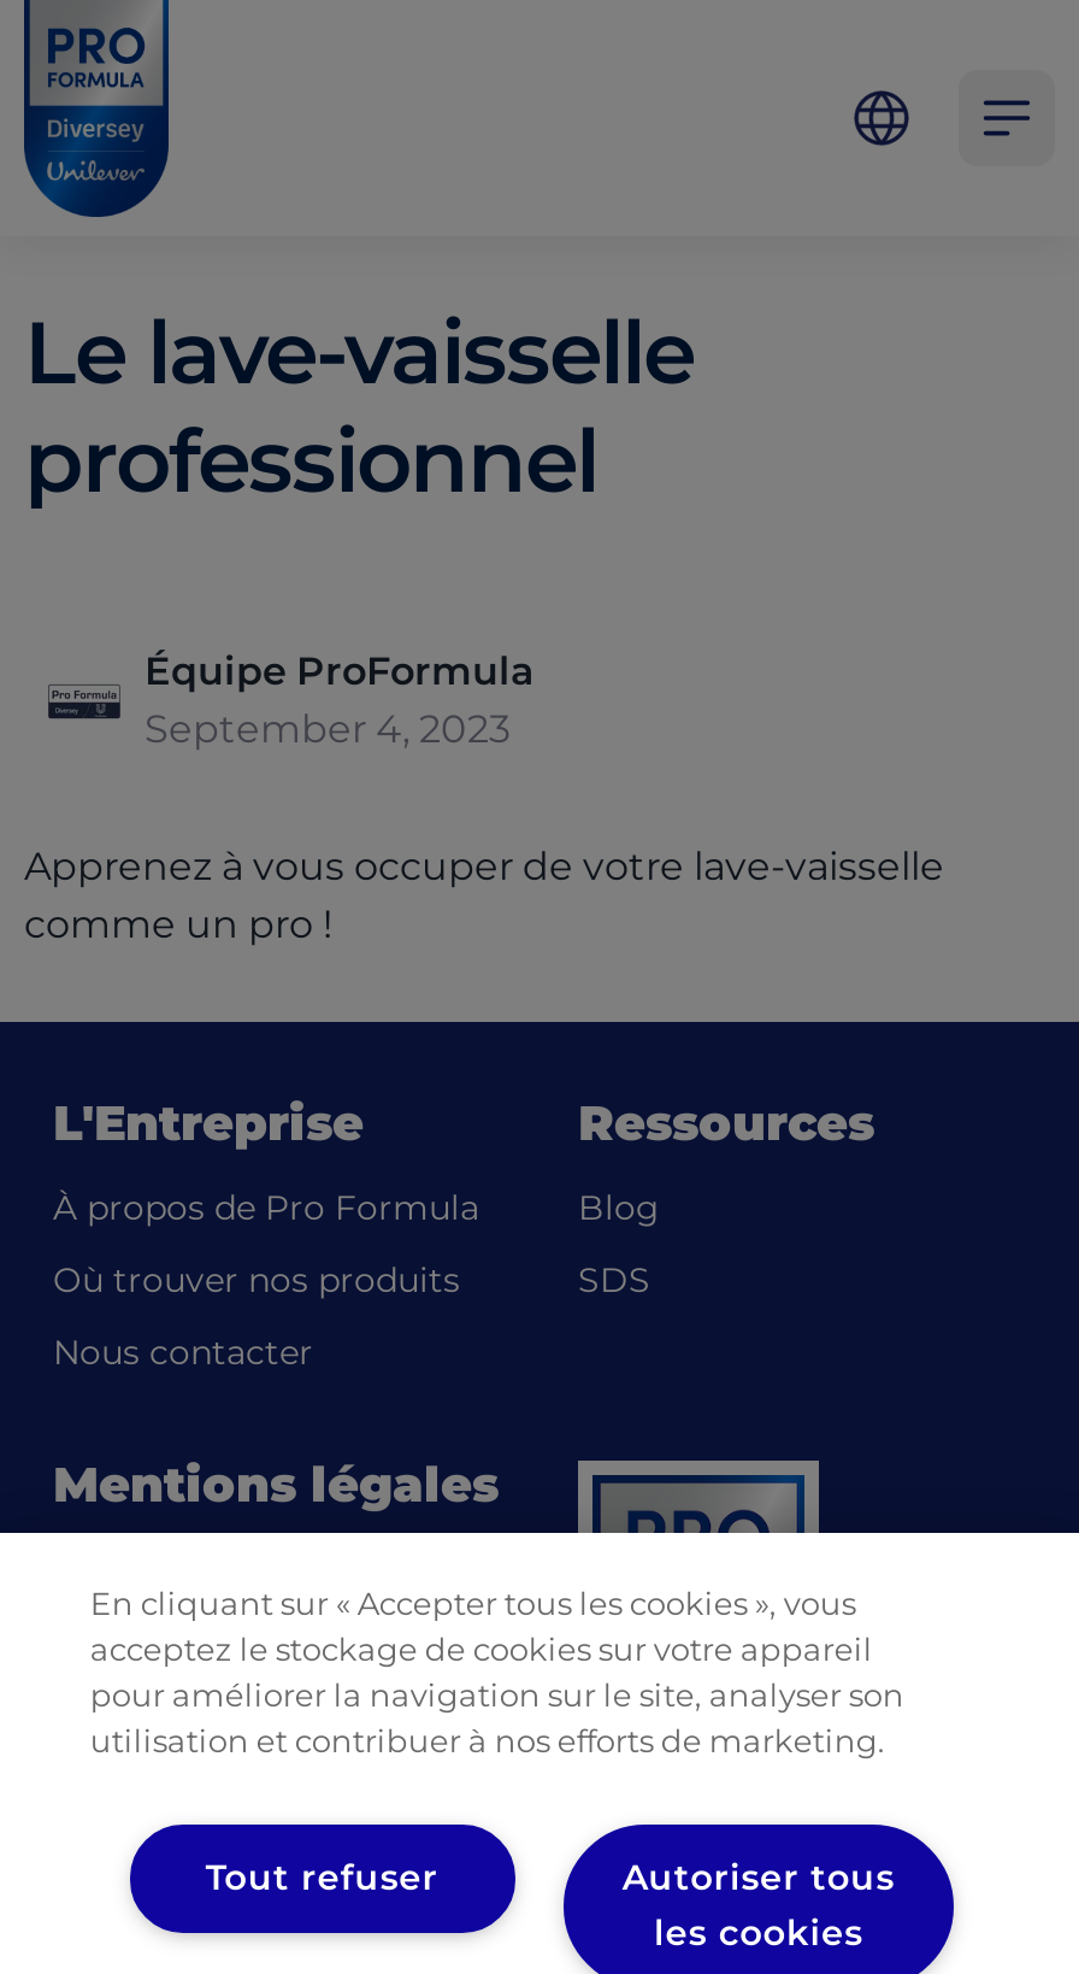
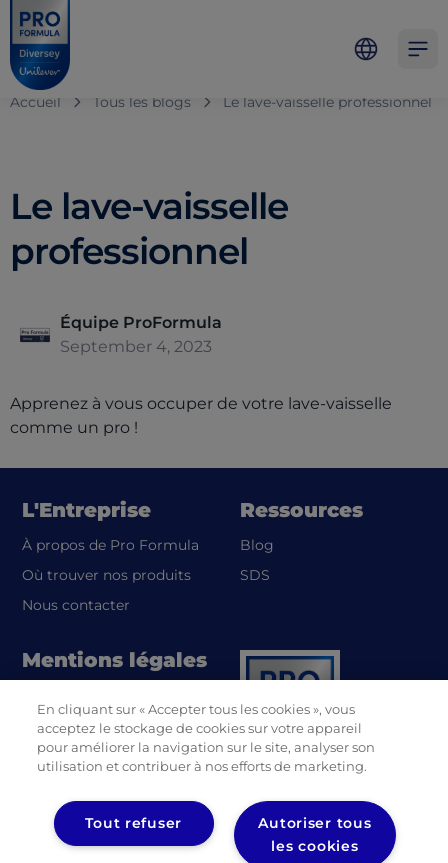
none -> [10,93,432,111] Accueil | Tous les blogs | Le lave-vaisselle professionnel
moved [24,299,694,513] -> [10,184,288,273]: Le lave-vaisselle | professionnel

